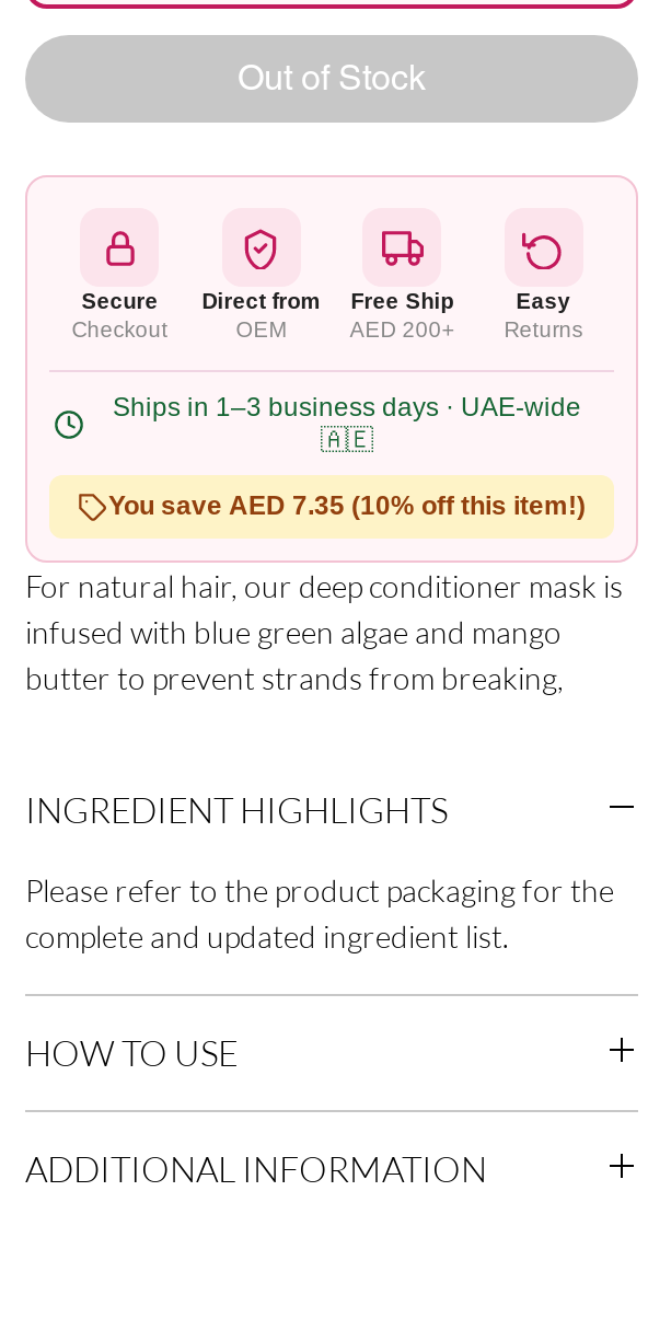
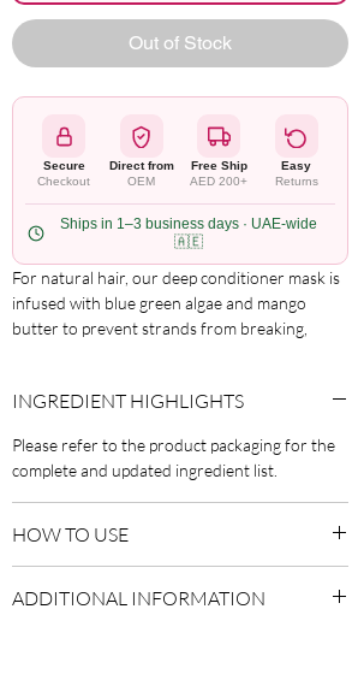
[108,491,586,521] You save AED 7.35 (10% off this item!) -> none

